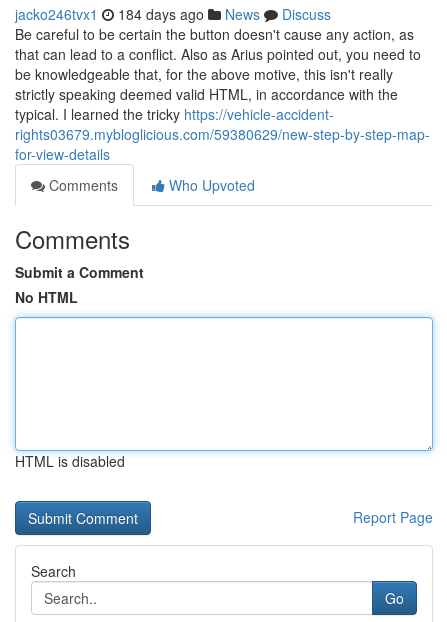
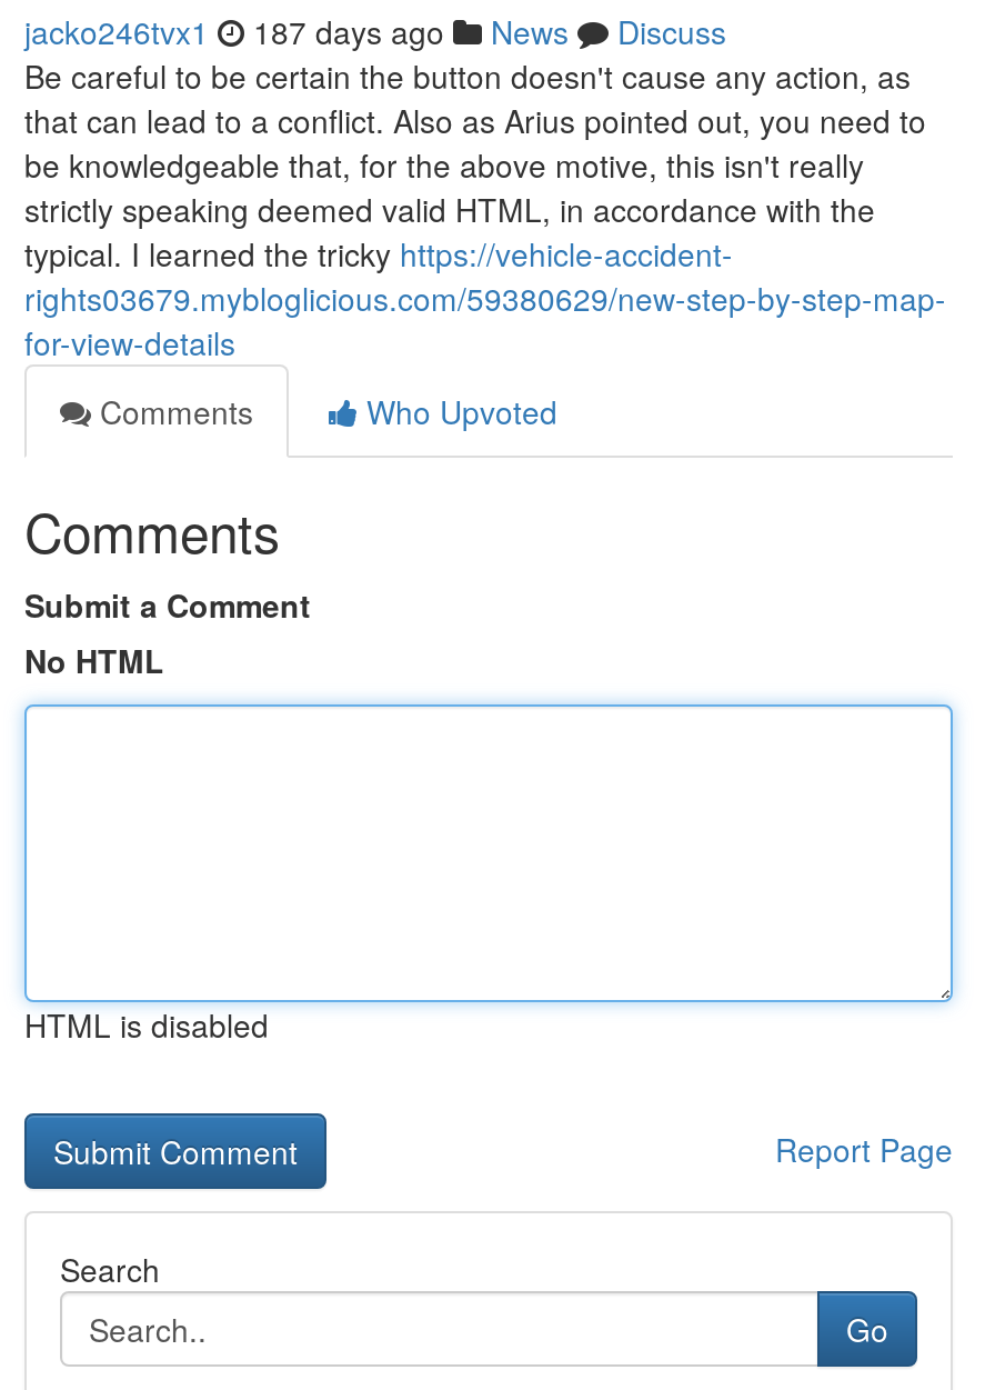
[15,4,331,24] jacko246tvx1 184 days ago News Discuss -> [24,9,726,53] jacko246tvx1 187 days ago News Discuss

